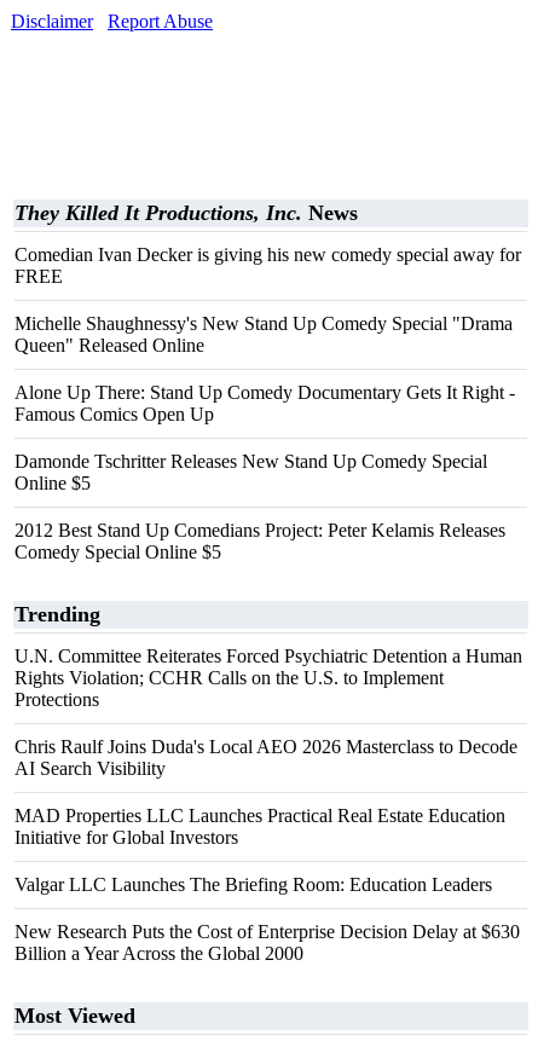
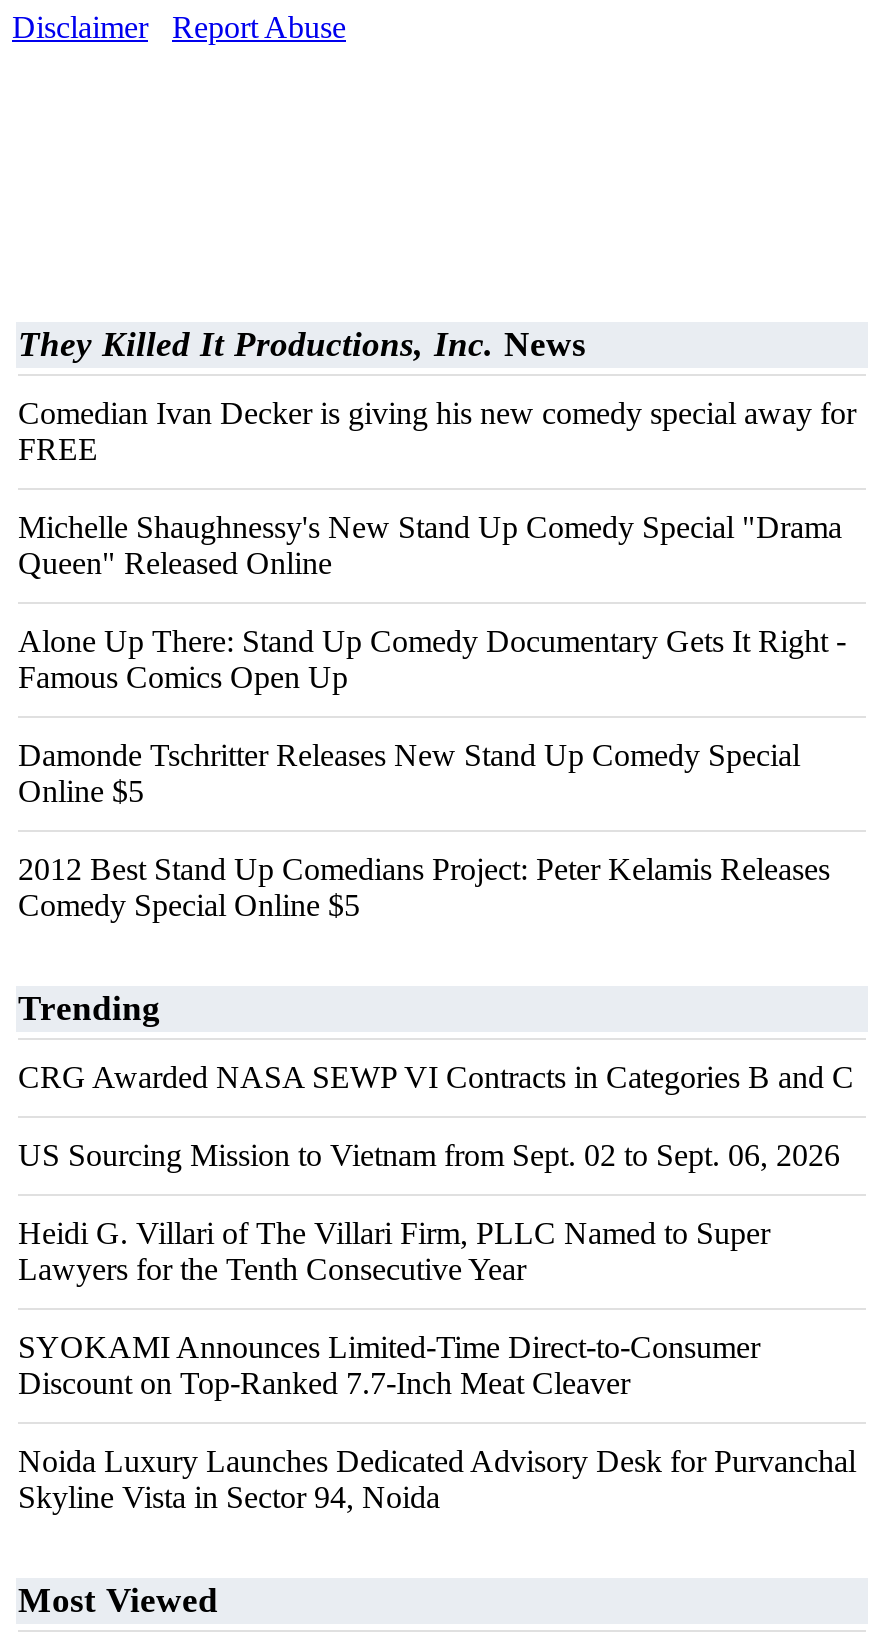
[15,646,522,710] U.N. Committee Reiterates Forced Psychiatric Detention a Human | Rights Violation; CCHR Calls on the U.S. to Implement | Protections -> [18,1060,854,1094] CRG Awarded NASA SEWP VI Contracts in Categories B and C
[15,736,517,779] Chris Raulf Joins Duda's Local AEO 2026 Masterclass to Decode | AI Search Visibility -> [18,1138,840,1172] US Sourcing Mission to Vietnam from Sept. 02 to Sept. 06, 2026
[15,805,505,848] MAD Properties LLC Launches Practical Real Estate Education | Initiative for Global Investors -> [18,1216,770,1286] Heidi G. Villari of The Villari Firm, PLLC Named to Super | Lawyers for the Tenth Consecutive Year
[15,874,492,895] Valgar LLC Launches The Briefing Room: Education Leaders -> [18,1330,760,1400] SYOKAMI Announces Limited-Time Direct-to-Consumer | Discount on Top-Ranked 7.7-Inch Meat Cleaver
[15,921,520,964] New Research Puts the Cost of Enterprise Decision Delay at $630 | Billion a Year Across the Global 2000 -> [18,1444,856,1514] Noida Luxury Launches Dedicated Advisory Desk for Purvanchal | Skyline Vista in Sector 94, Noida

